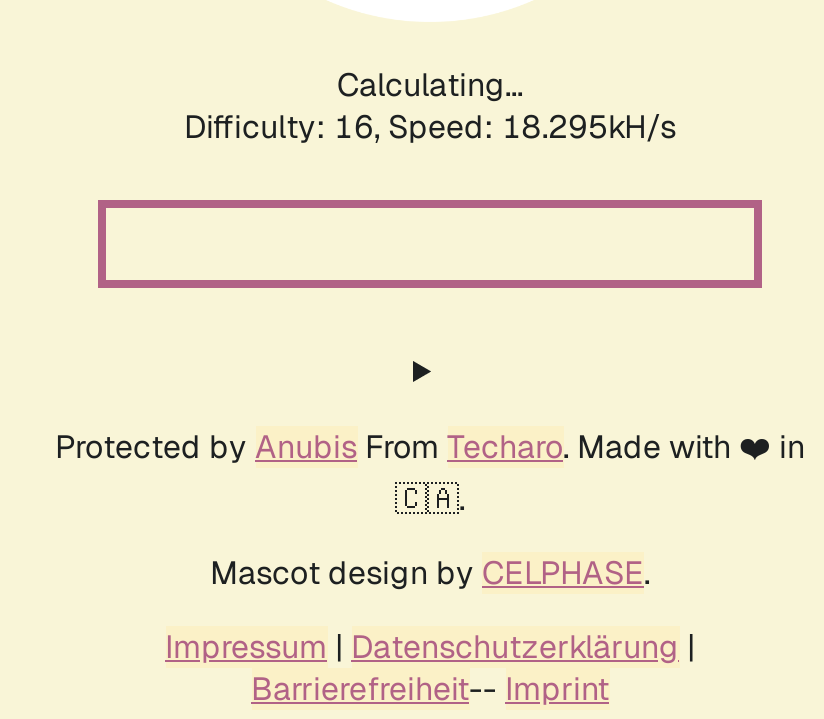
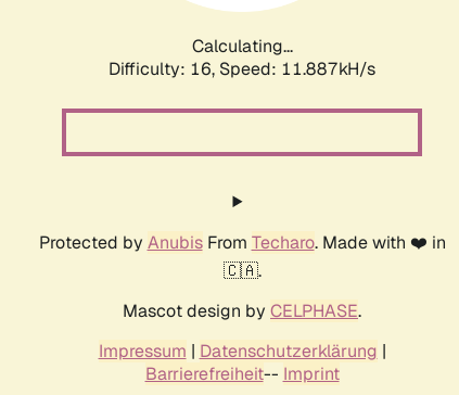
[184,106,676,148] Difficulty: 16, Speed: 18.295kH/s -> [109,58,375,80] Difficulty: 16, Speed: 11.887kH/s

